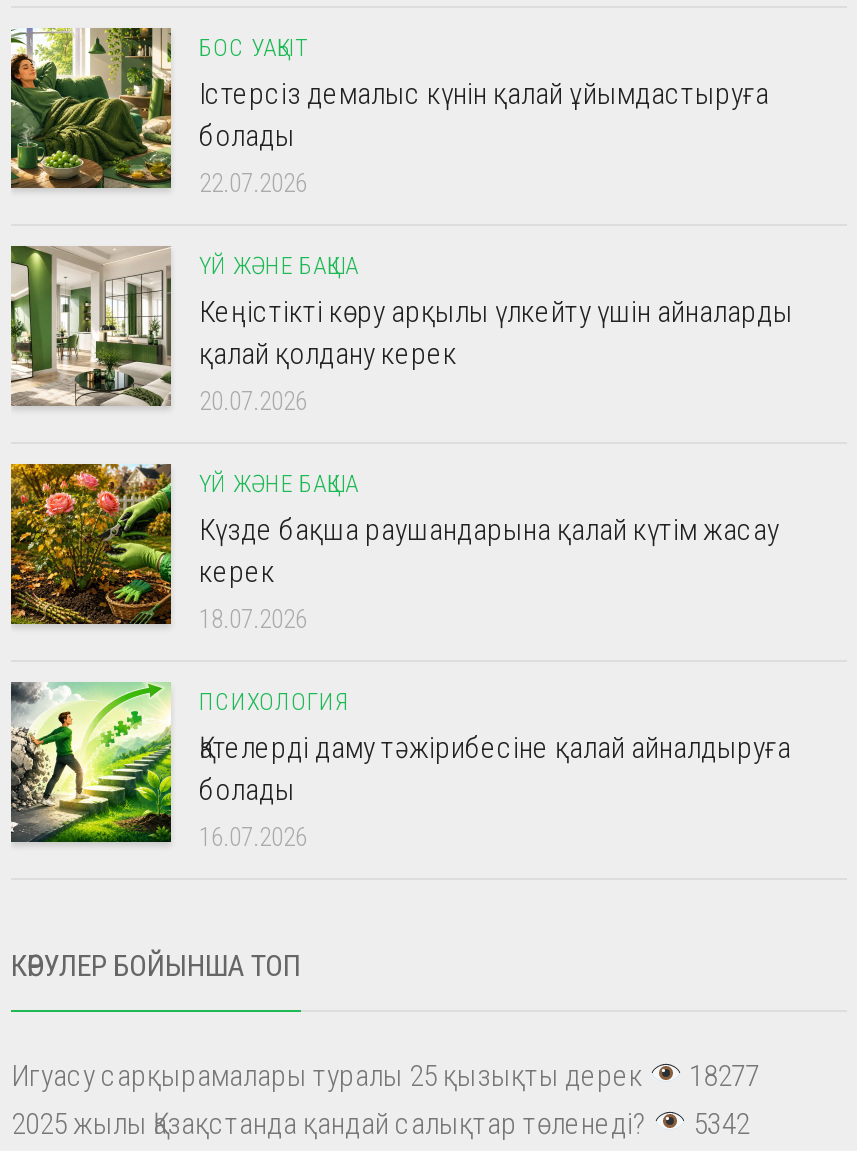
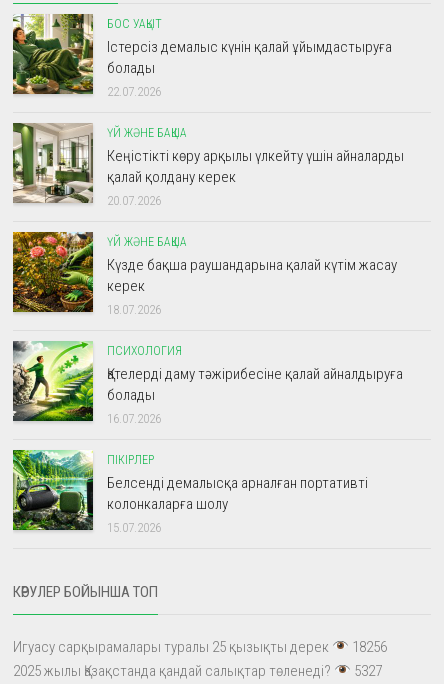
none -> [12,449,368,535] [image] | ПІКІРЛЕР | Белсенді демалысқа арналған портативті | колонкаларға шолу | 15.07.2026
[11,1058,759,1094] Игуасу сарқырамалары туралы 25 қызықты дерек 18277 -> [13,638,387,656] Игуасу сарқырамалары туралы 25 қызықты дерек 18256
[11,1106,749,1142] 2025 жылы Қазақстанда қандай салықтар төленеді? 5342 -> [13,662,382,680] 2025 жылы Қазақстанда қандай салықтар төленеді? 5327

